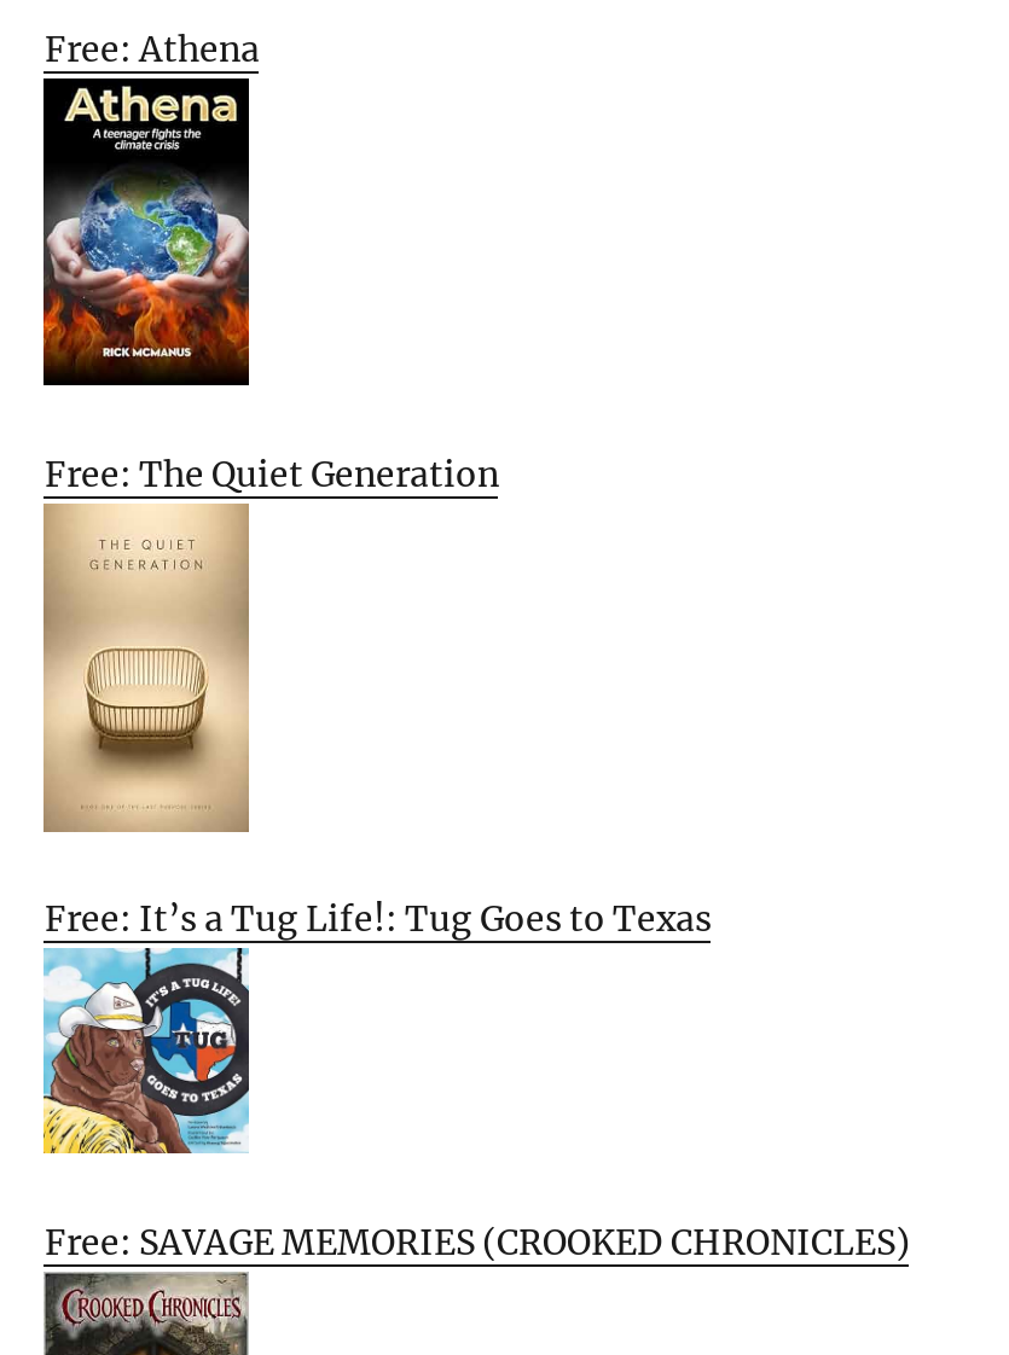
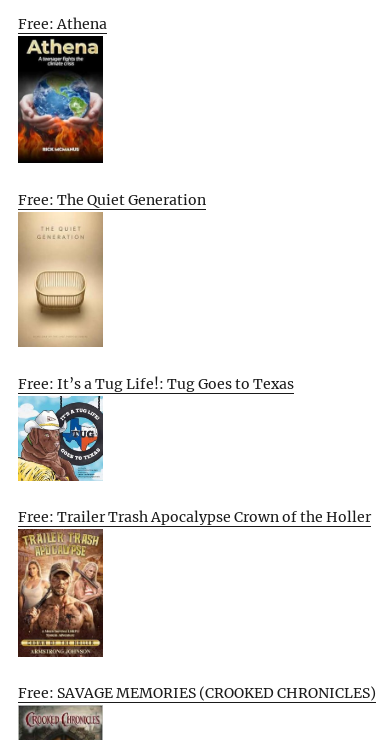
none -> [17,534,104,658] [image]
none -> [18,508,371,526] Free: Trailer Trash Apocalypse Crown of the Holler

